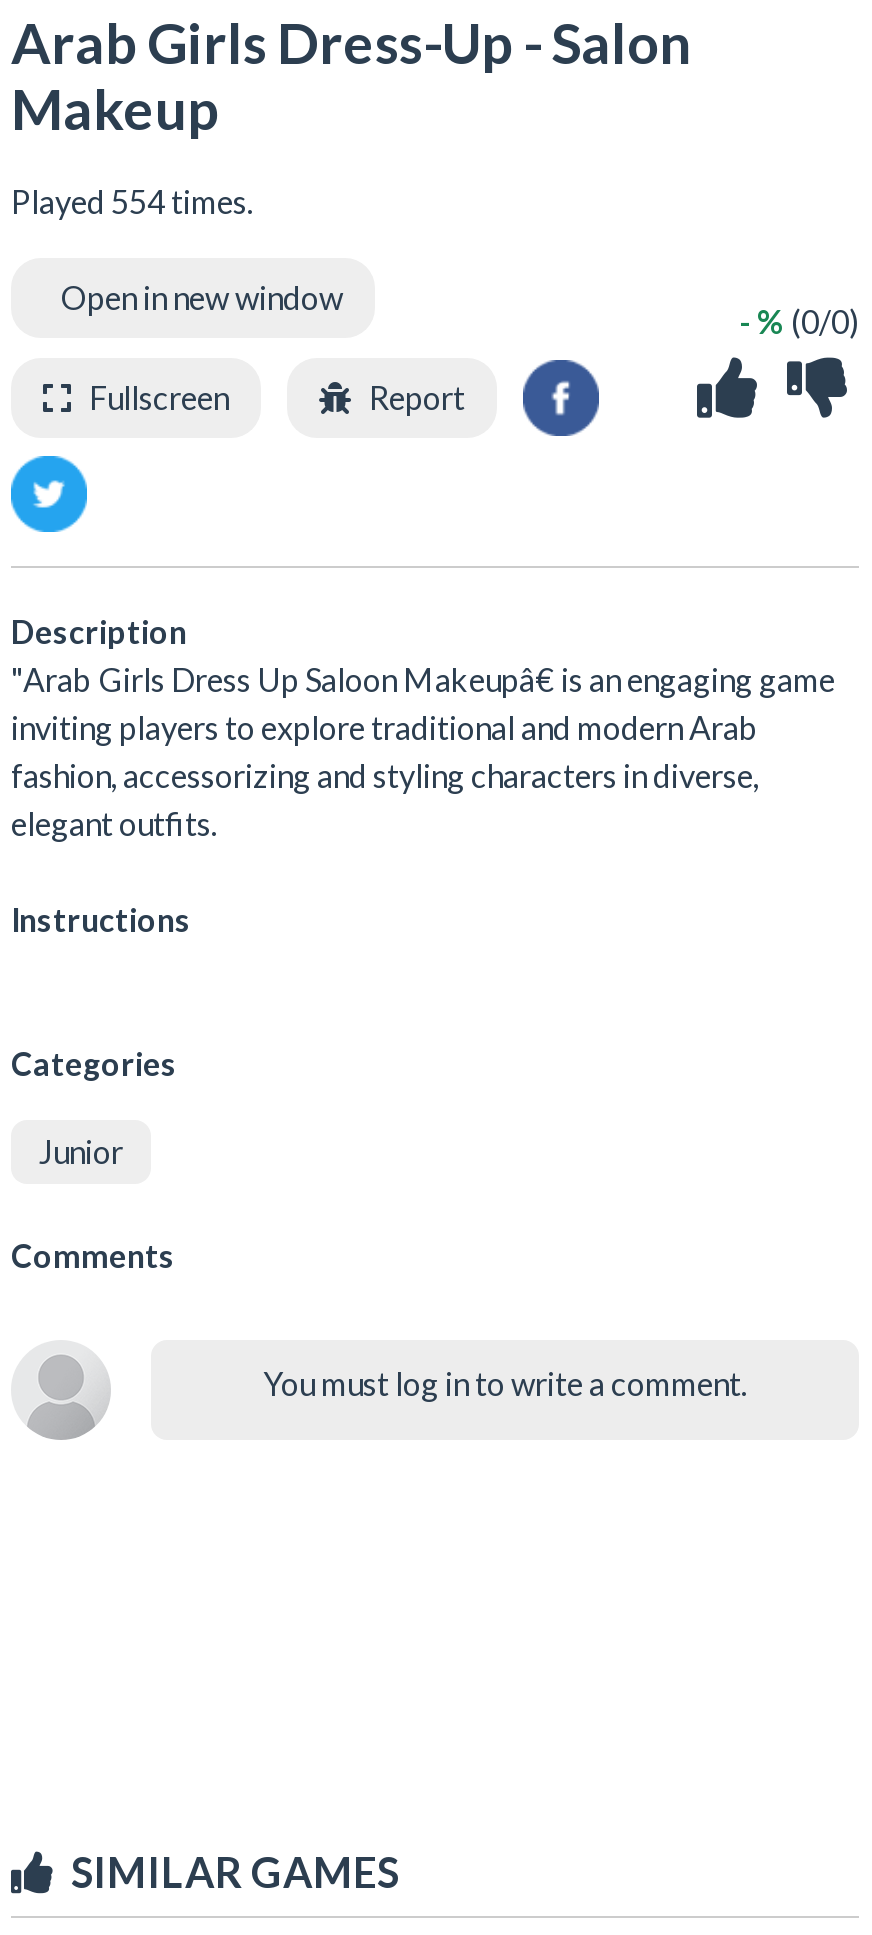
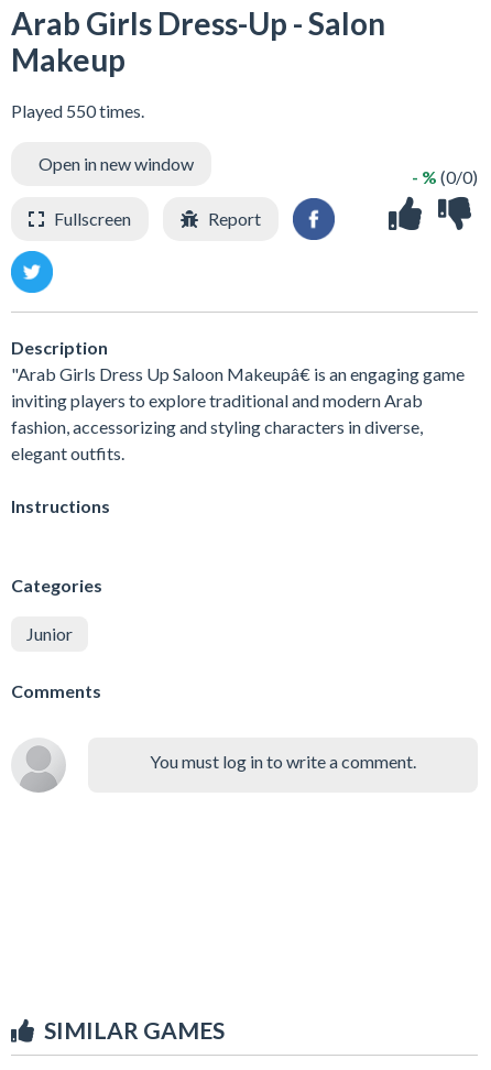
[11,181,253,219] Played 554 times. -> [11,100,144,121] Played 550 times.

